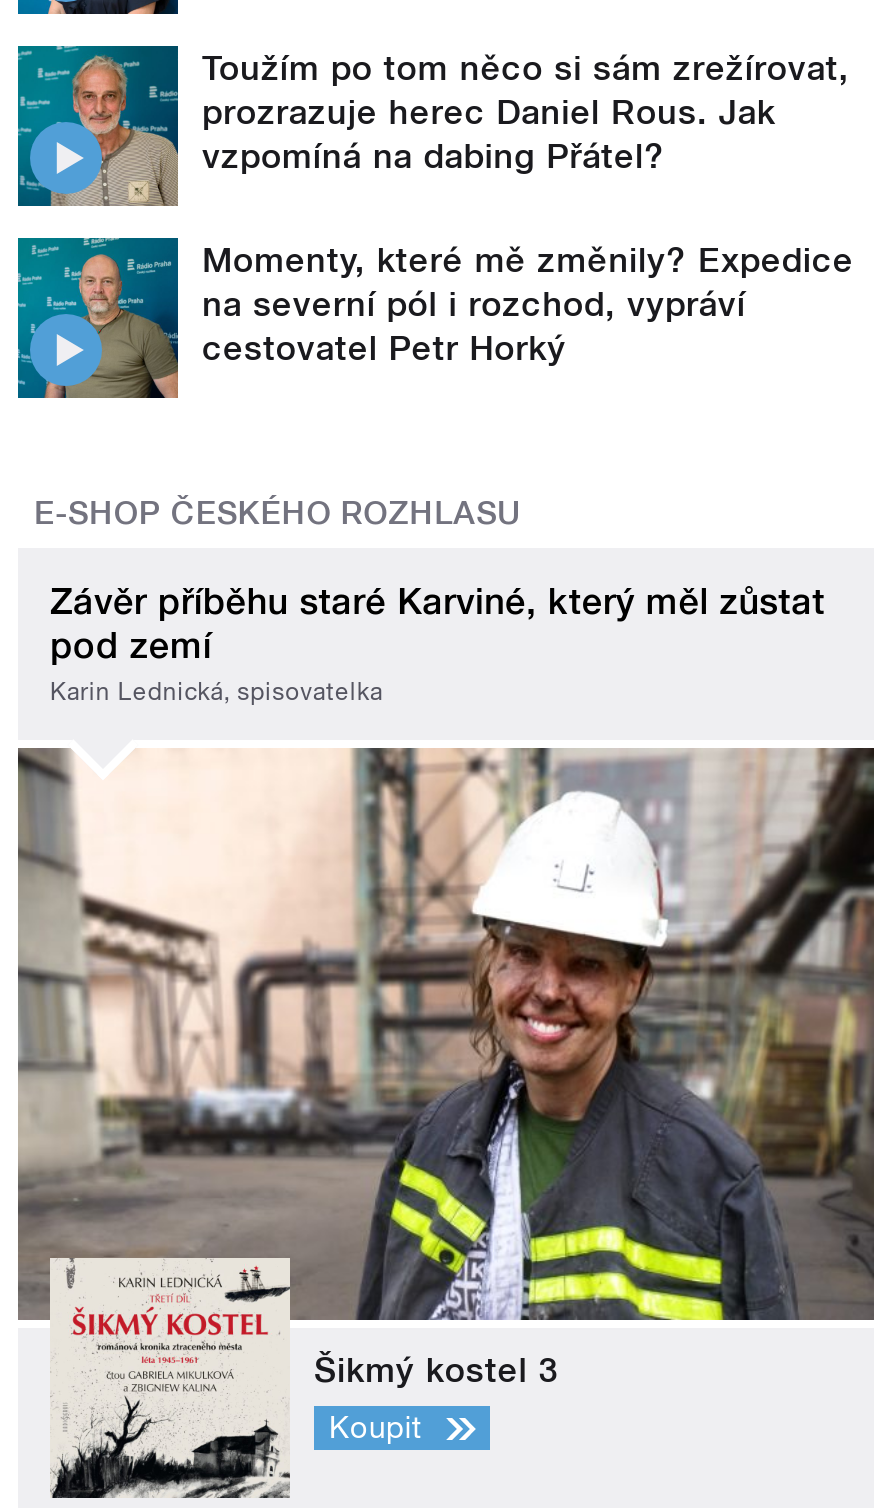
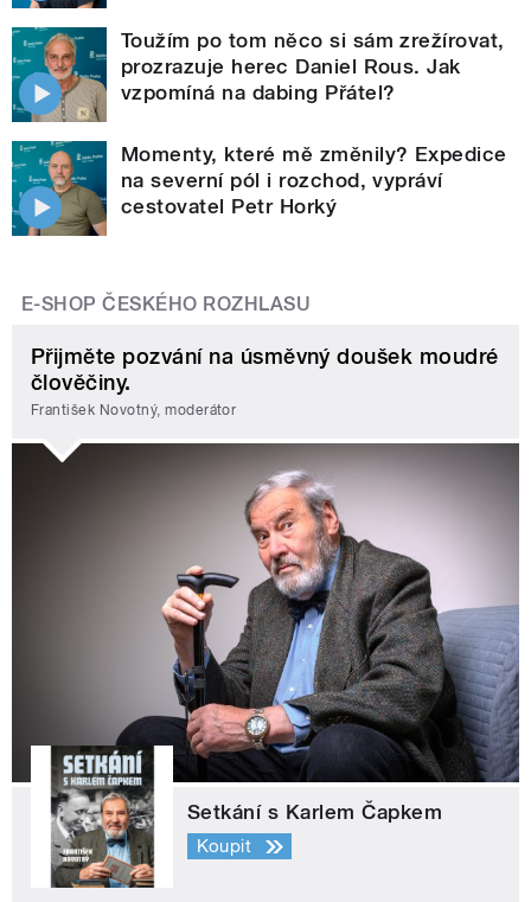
[50,580,825,707] Závěr příběhu staré Karviné, který měl zůstat | pod zemí | Karin Lednická, spisovatelka -> [31,343,499,419] Přijměte pozvání na úsměvný doušek moudré | člověčiny. | František Novotný, moderátor
[16,748,876,1500] [image] | Šikmý kostel 3 -> [12,442,520,889] [image] | Setkání s Karlem Čapkem

